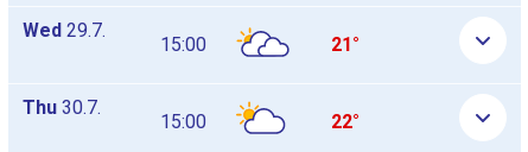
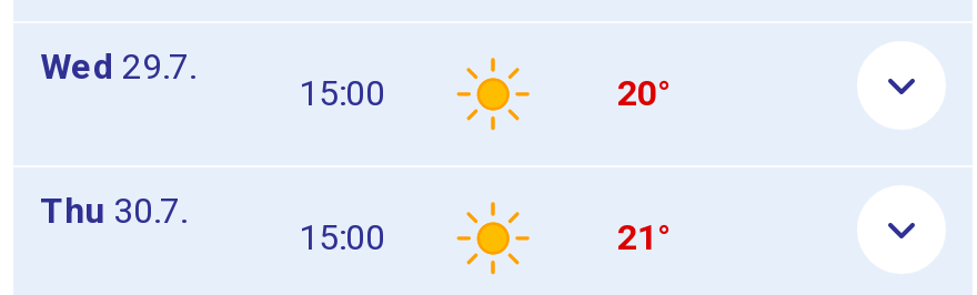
[235,26,360,64] [image] | 21° -> [442,57,671,132] [image] | 20°
[235,100,360,141] [image] | 22° -> [440,201,671,276] [image] | 21°

